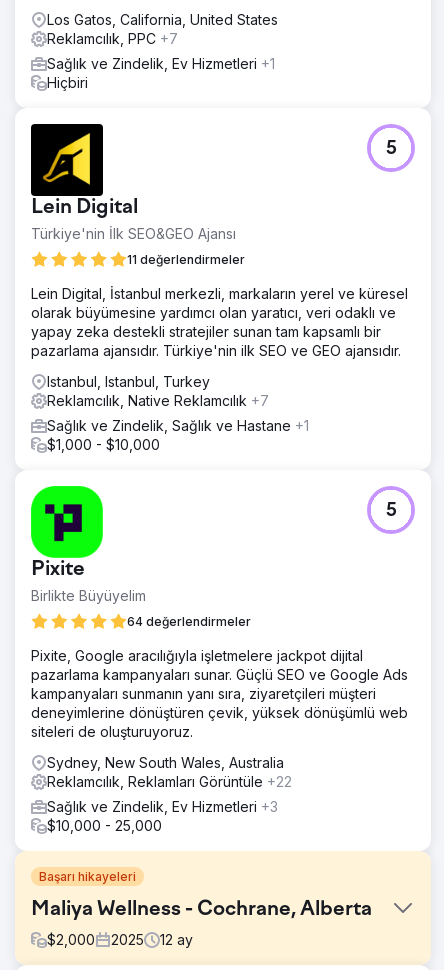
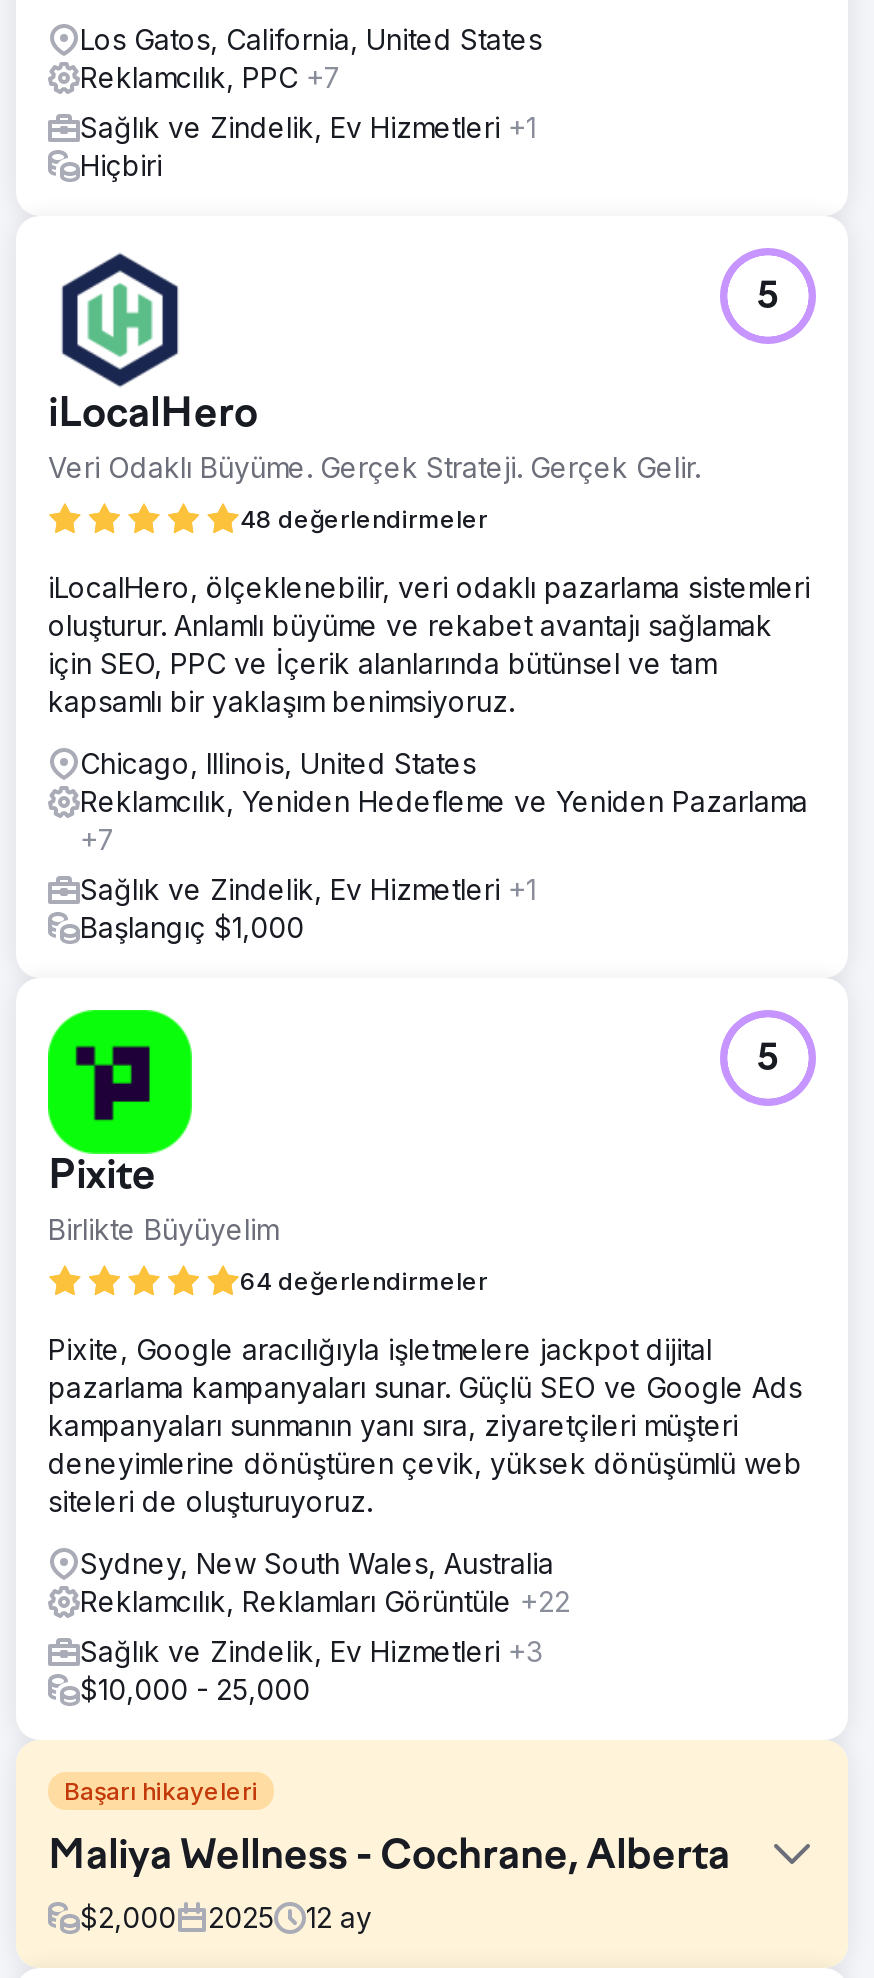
[30,123,236,242] [image] | Lein Digital | Türkiye'nin İlk SEO&GEO Ajansı -> [48,248,700,484] [image] | iLocalHero | Veri Odaklı Büyüme. Gerçek Strateji. Gerçek Gelir.
[127,252,245,267] 11 değerlendirmeler -> [240,504,488,534] 48 değerlendirmeler
[31,285,408,359] Lein Digital, İstanbul merkezli, markaların yerel ve küresel | olarak büyümesine yardımcı olan yaratıcı, veri odaklı ve | yapay zeka destekli stratejiler sunan tam kapsamlı bir | pazarlama ajansıdır. Türkiye'nin ilk SEO ve GEO ajansıdır. -> [48,570,810,718] iLocalHero, ölçeklenebilir, veri odaklı pazarlama sistemleri | oluşturur. Anlamlı büyüme ve rekabet avantajı sağlamak | için SEO, PPC ve İçerik alanlarında bütünsel ve tam | kapsamlı bir yaklaşım benimsiyoruz.
[47,373,269,409] Istanbul, Istanbul, Turkey | Reklamcılık, Native Reklamcılık +7 -> [80,746,808,856] Chicago, Illinois, United States | Reklamcılık, Yeniden Hedefleme ve Yeniden Pazarlama | +7
[47,417,309,453] Sağlık ve Zindelik, Sağlık ve Hastane +1 | $1,000 - $10,000 -> [80,872,536,944] Sağlık ve Zindelik, Ev Hizmetleri +1 | Başlangıç $1,000

